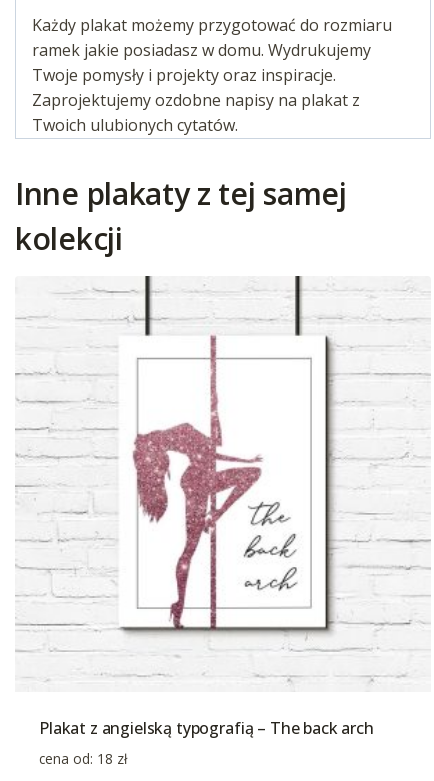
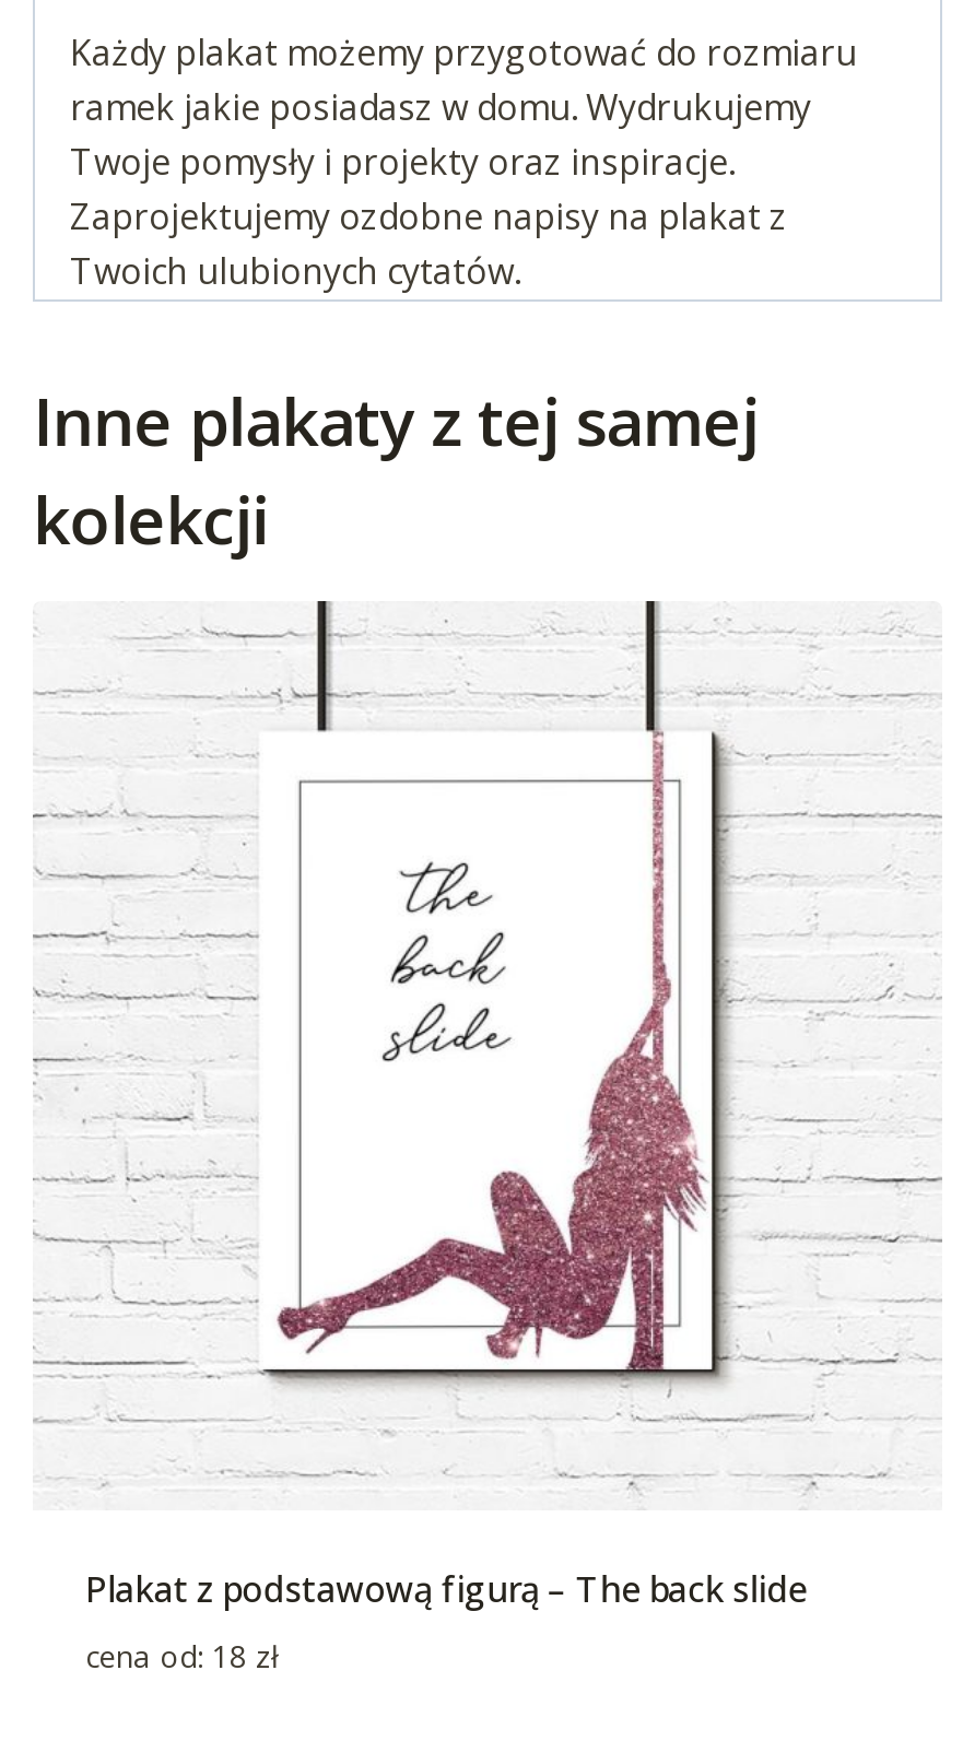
[127,334,323,629] [image] -> [275,730,706,1373] [image]
[39,717,374,739] Plakat z angielską typografią – The back arch -> [85,1566,807,1614] Plakat z podstawową figurą – The back slide

